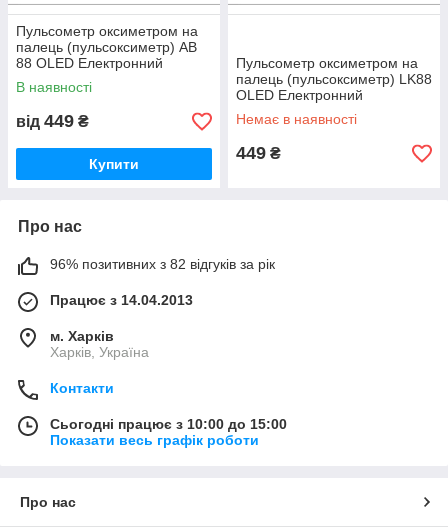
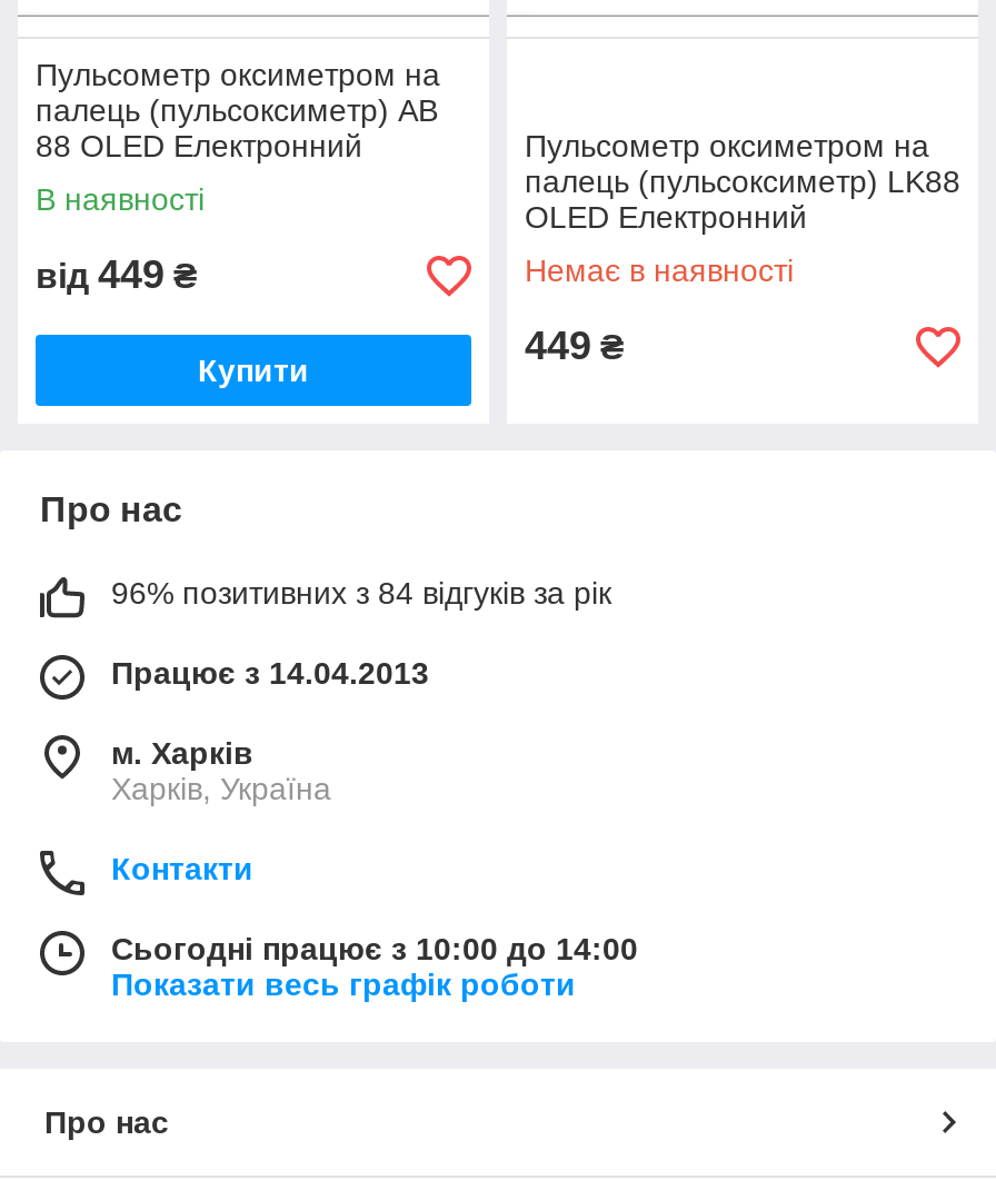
[50,256,275,272] 96% позитивних з 82 відгуків за рік -> [111,575,611,611] 96% позитивних з 84 відгуків за рік
[50,416,287,432] Сьогодні працює з 10:00 до 15:00 -> [111,931,638,966] Сьогодні працює з 10:00 до 14:00

